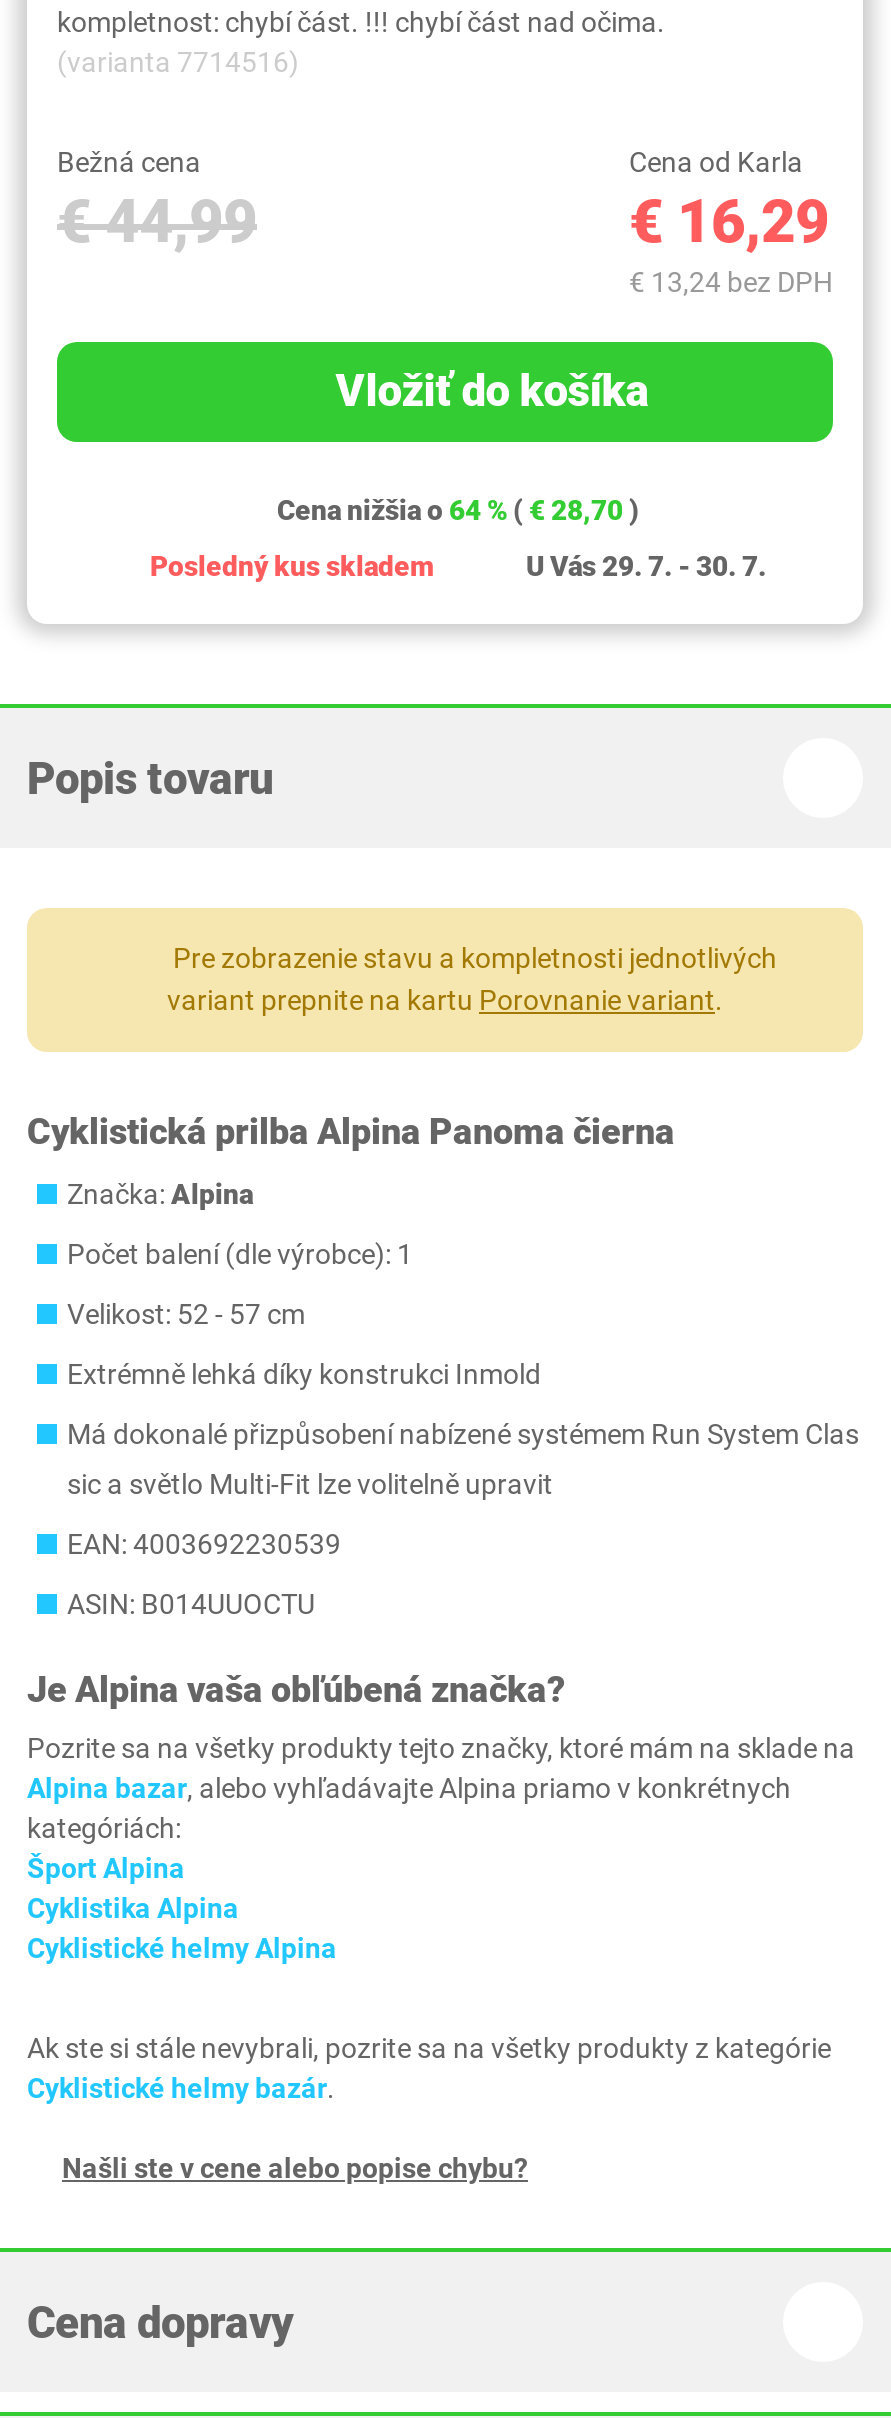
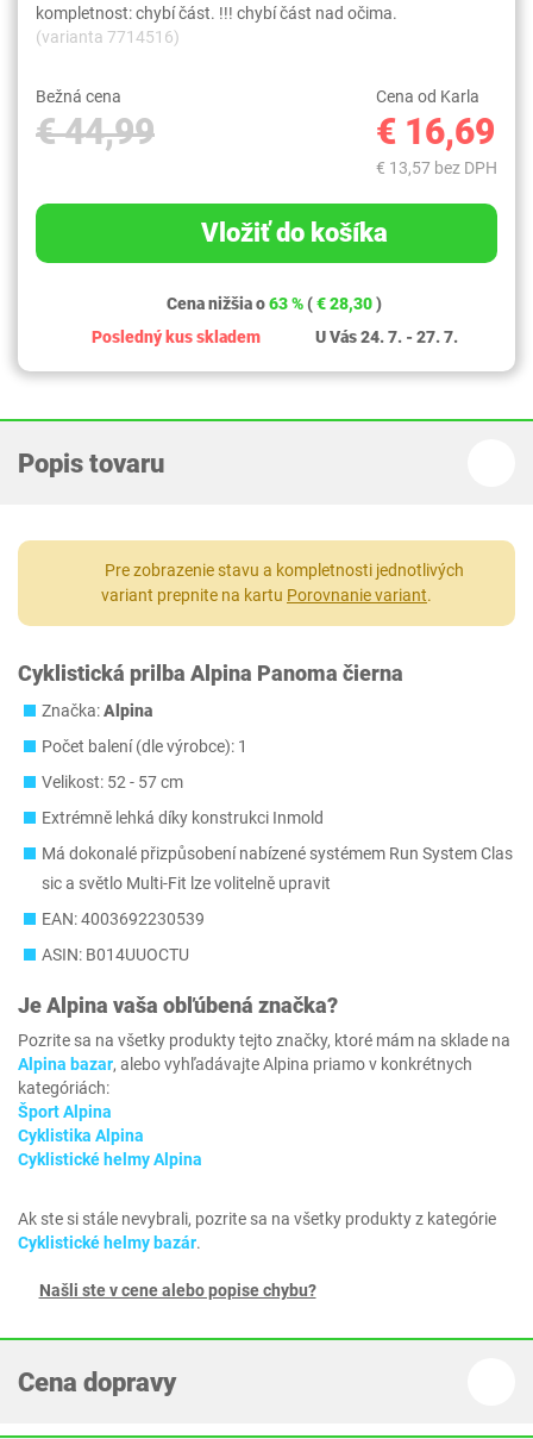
[629,186,829,256] € 16,29 -> [376,111,495,152] € 16,69
[629,266,833,298] € 13,24 bez DPH -> [376,158,497,177] € 13,57 bez DPH
[271,494,639,526] Cena nižšia o 64 % (€ 28,70) -> [163,294,382,313] Cena nižšia o 63 % (€ 28,30)
[520,550,766,582] U Vás 29. 7. - 30. 7. -> [311,327,457,346] U Vás 24. 7. - 27. 7.

